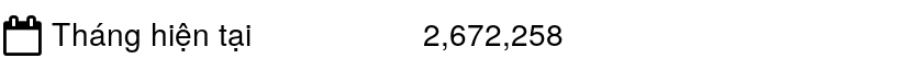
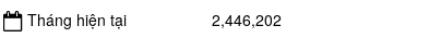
[423,10,564,54] 2,672,258 -> [212,8,282,30] 2,446,202

